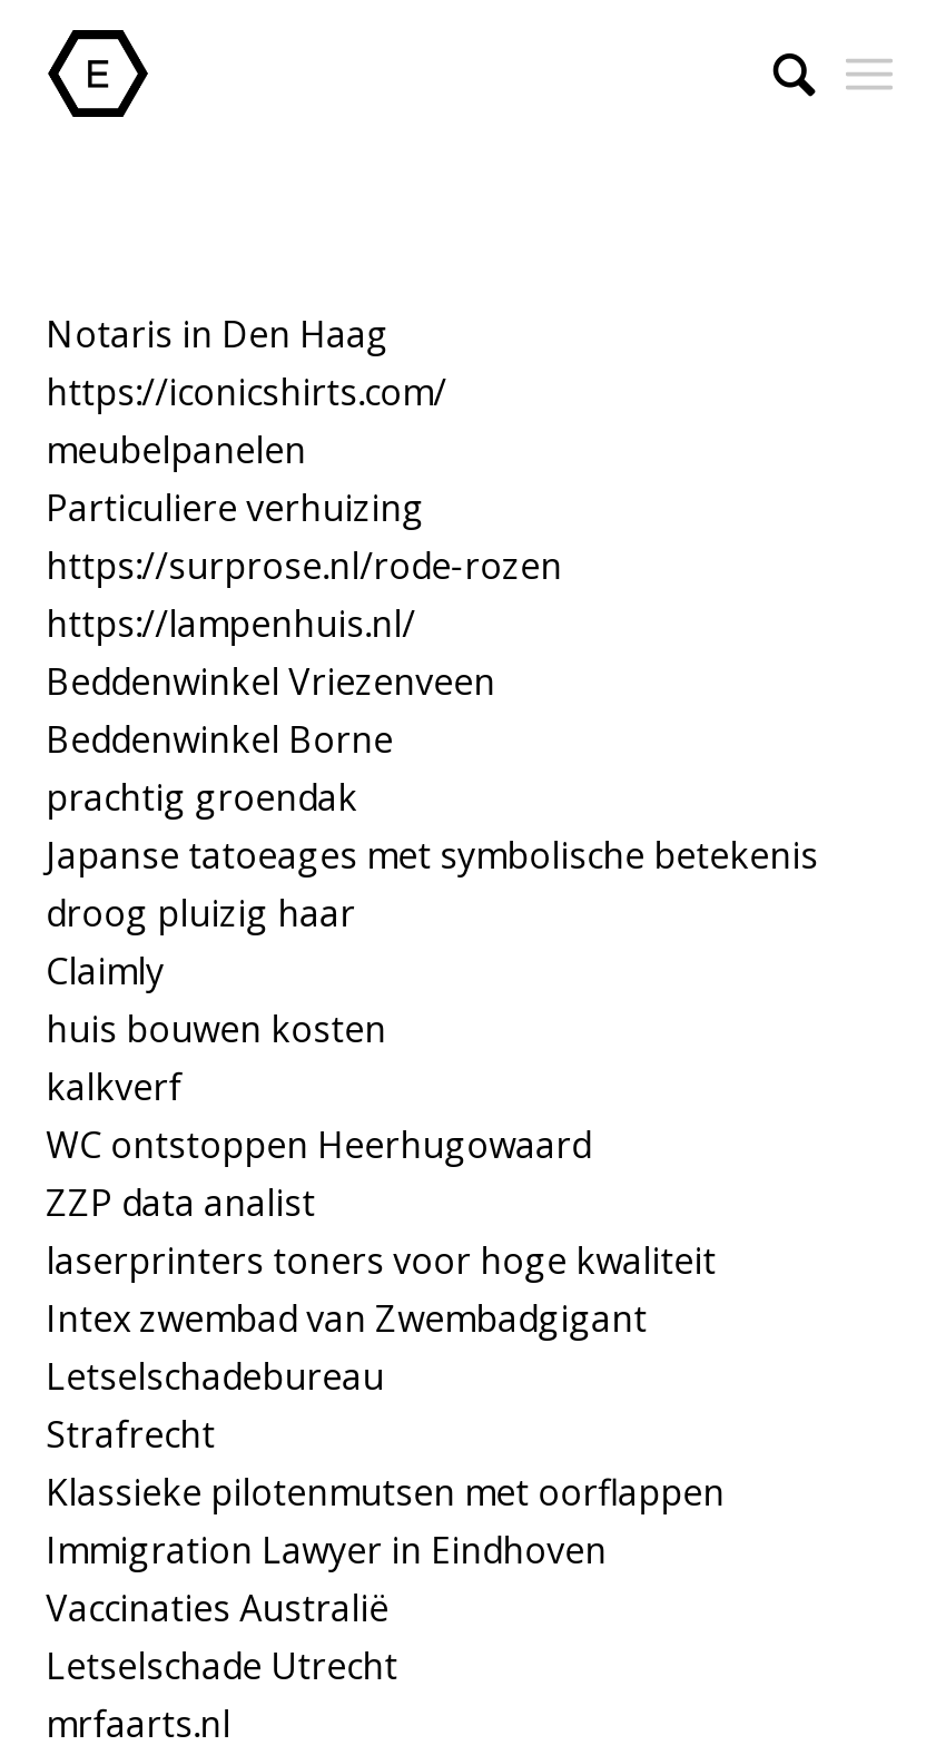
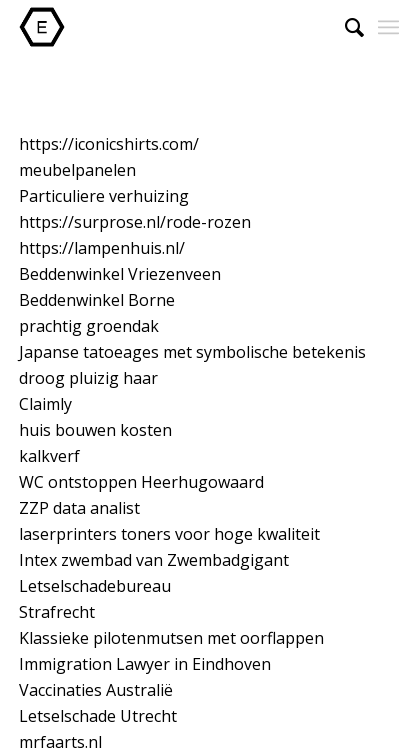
[46,309,389,358] Notaris in Den Haag -> none

